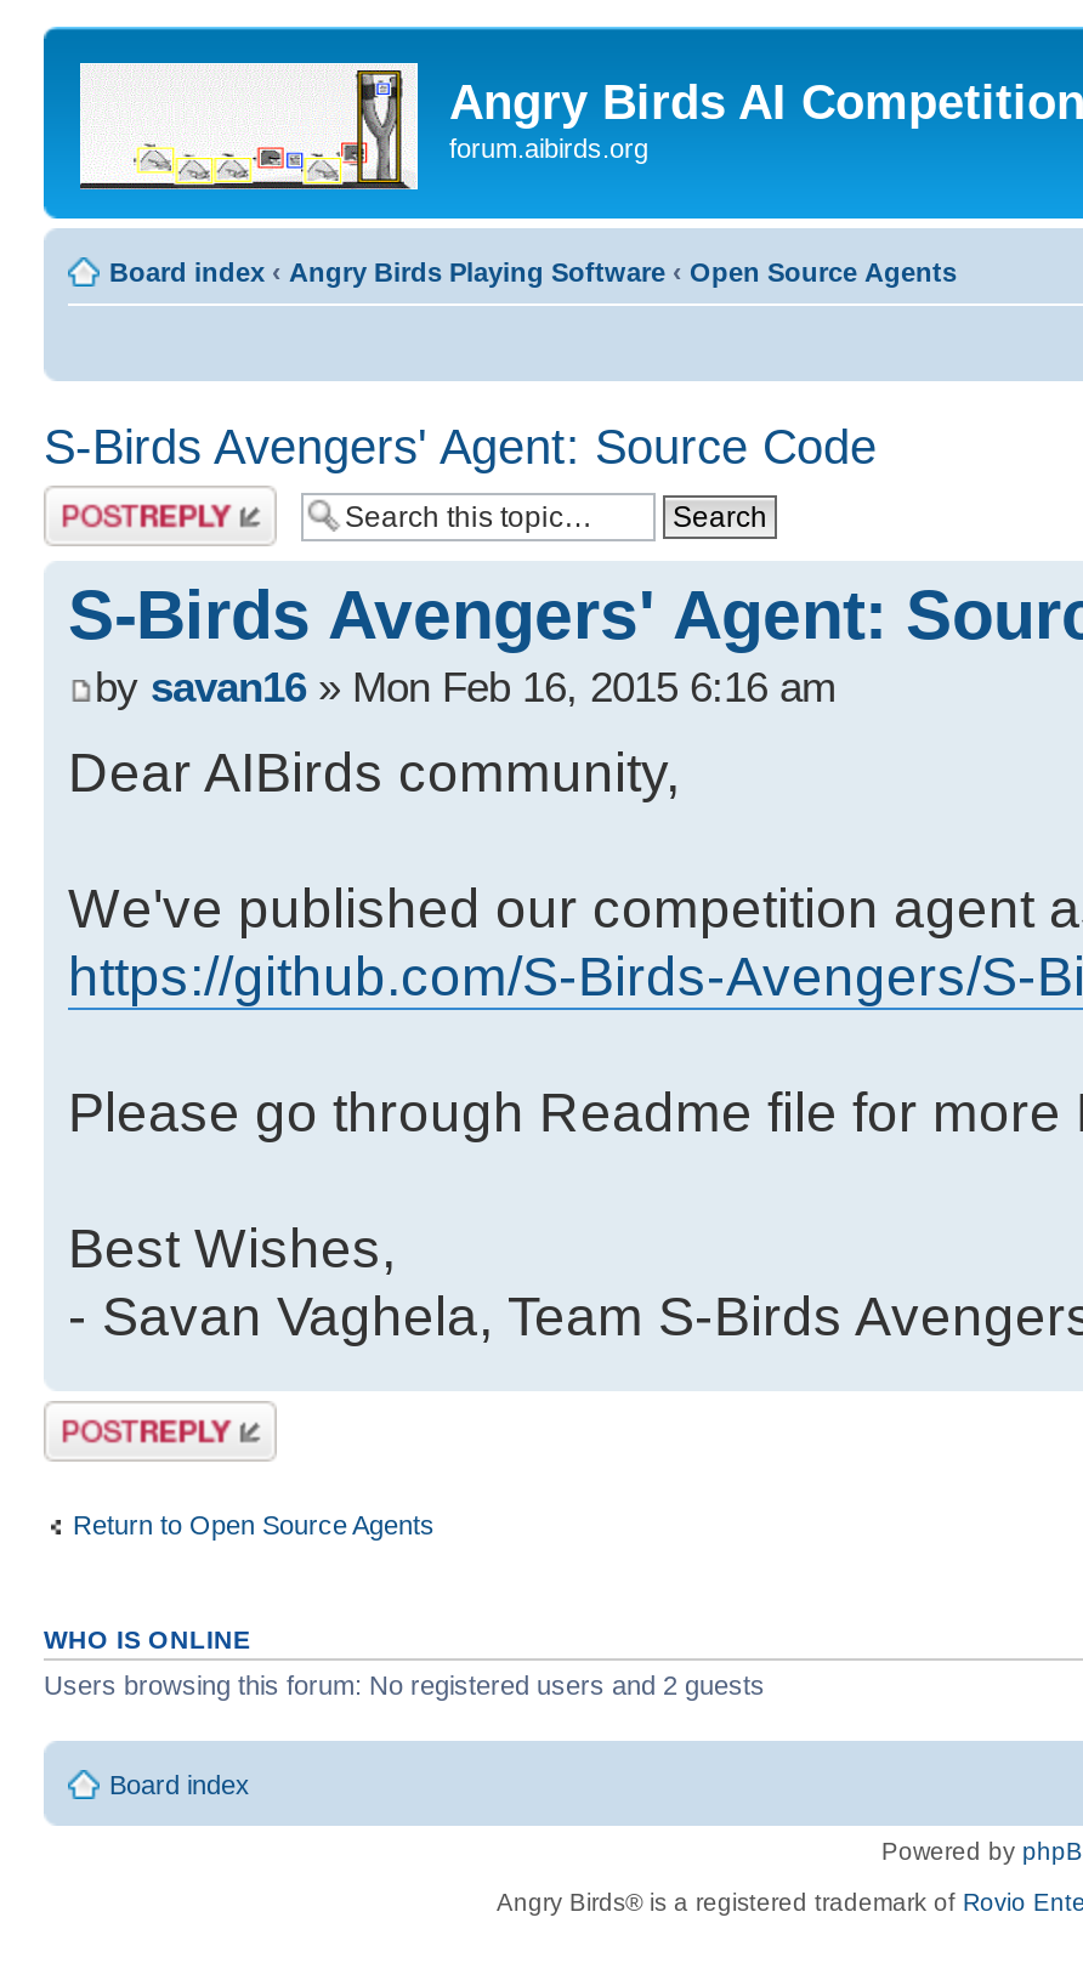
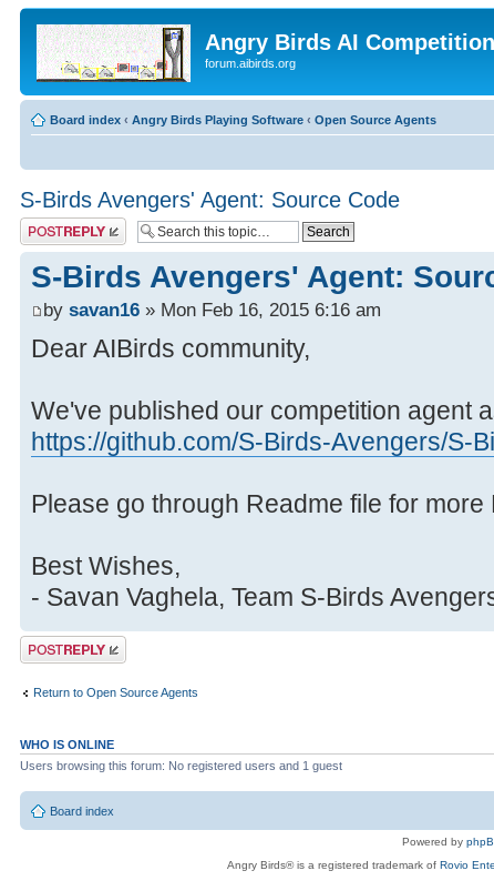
[44,1669,765,1699] Users browsing this forum: No registered users and 2 guests -> [20,759,342,772] Users browsing this forum: No registered users and 1 guest

